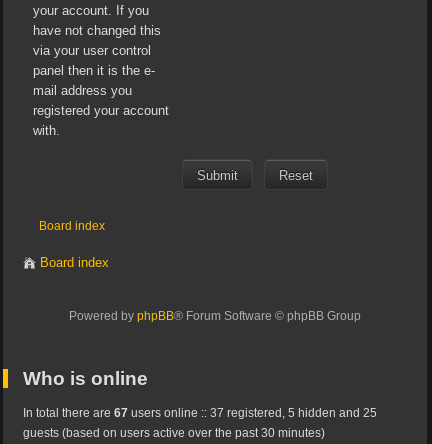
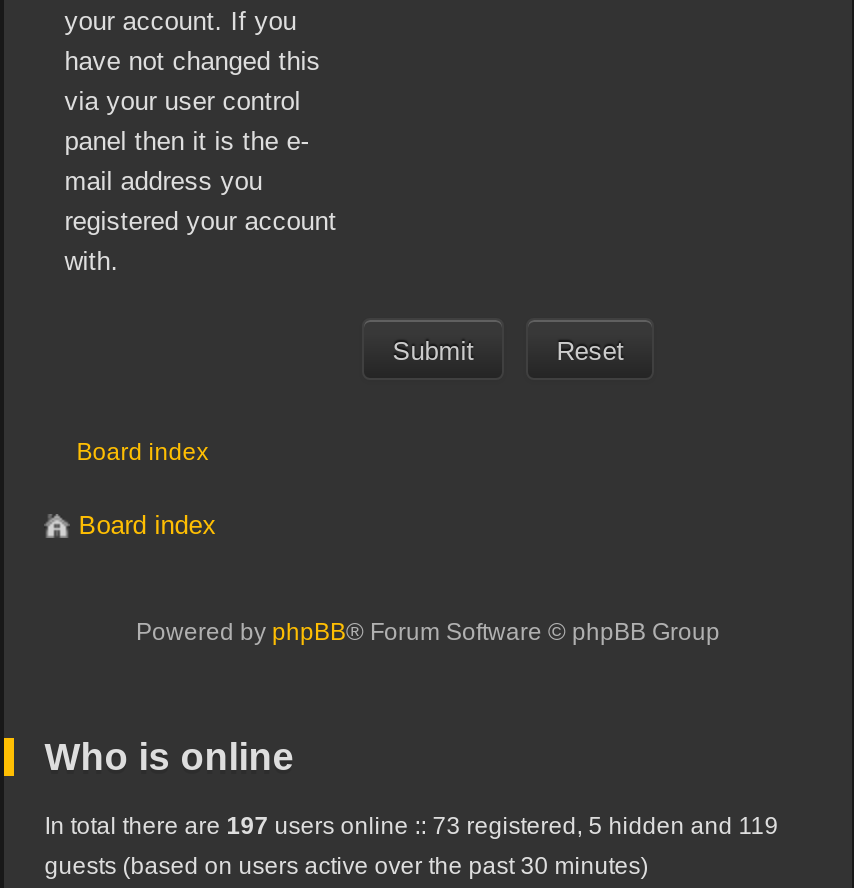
[23,406,377,420] In total there are 67 users online :: 37 registered, 5 hidden and 25 -> [44,812,778,840] In total there are 197 users online :: 73 registered, 5 hidden and 119

